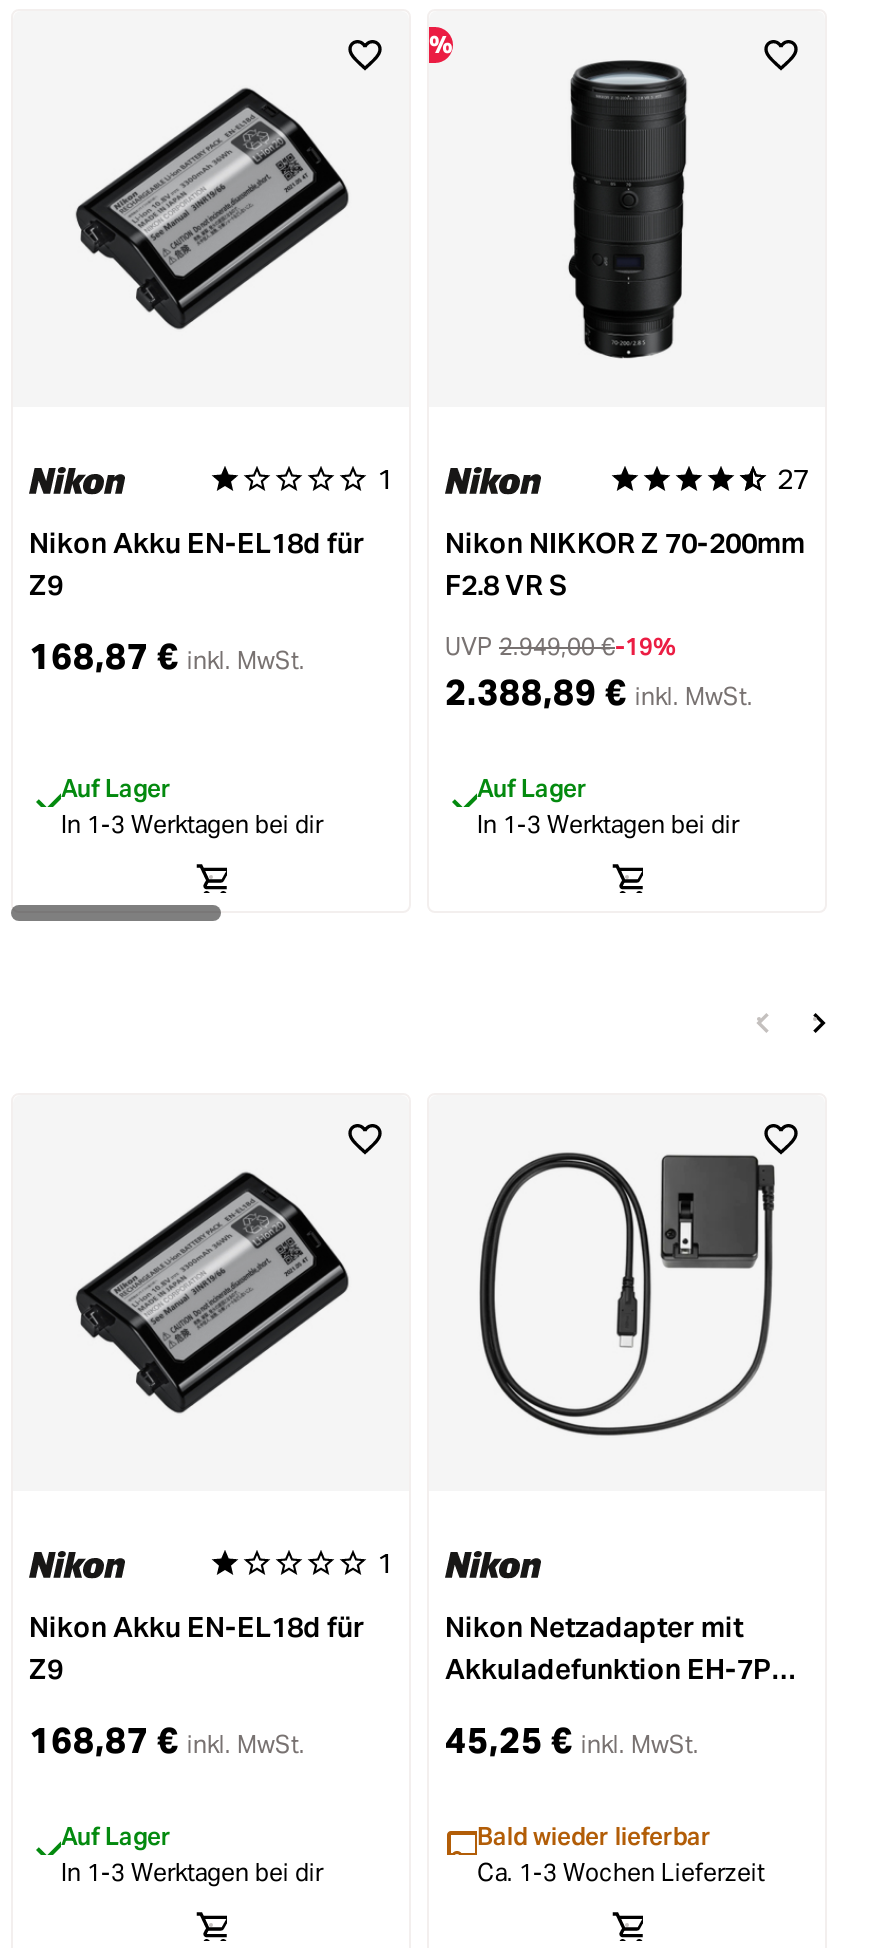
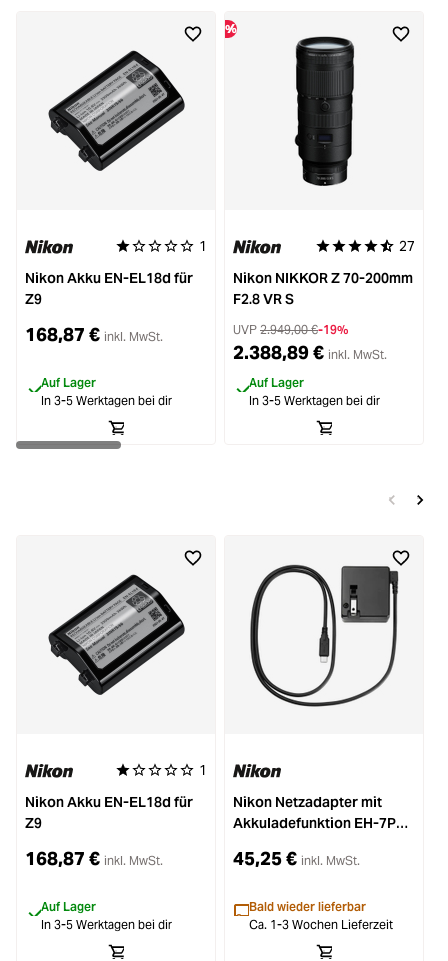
[61,809,323,839] In 1-3 Werktagen bei dir -> [41,393,172,408] In 3-5 Werktagen bei dir
[477,809,739,839] In 1-3 Werktagen bei dir -> [249,393,380,408] In 3-5 Werktagen bei dir
[61,1857,323,1887] In 1-3 Werktagen bei dir -> [41,917,172,932] In 3-5 Werktagen bei dir

